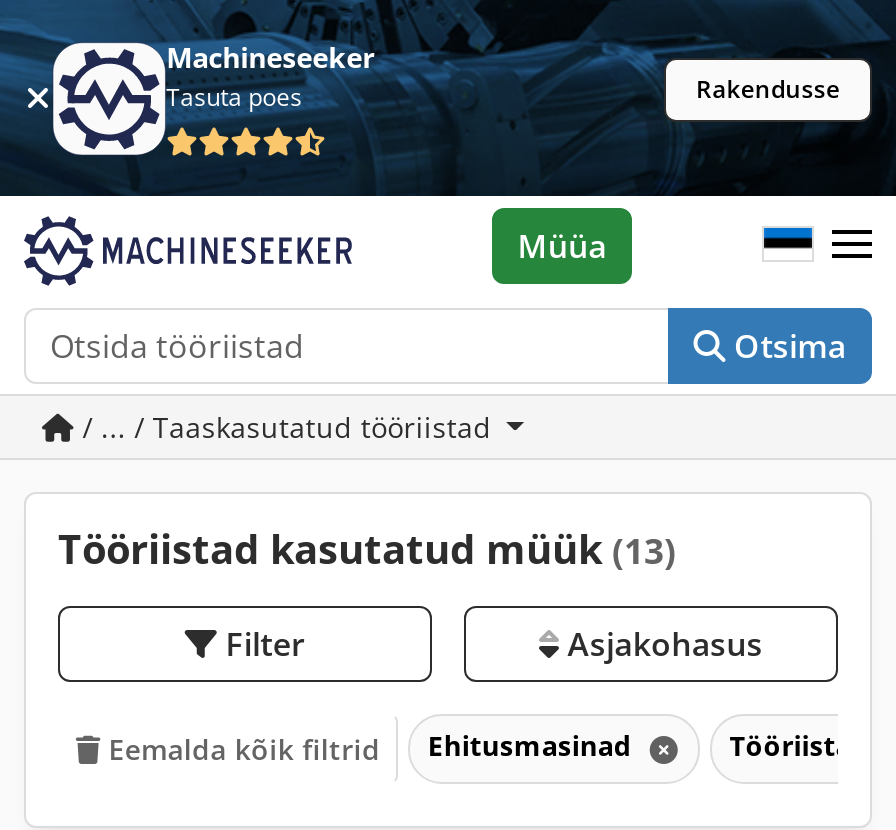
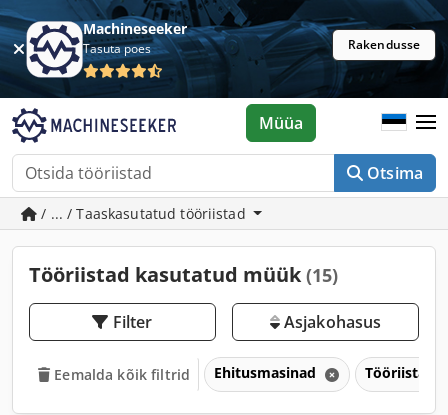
[58,522,676,576] Tööriistad kasutatud müük (13) -> [29,261,338,288] Tööriistad kasutatud müük (15)

